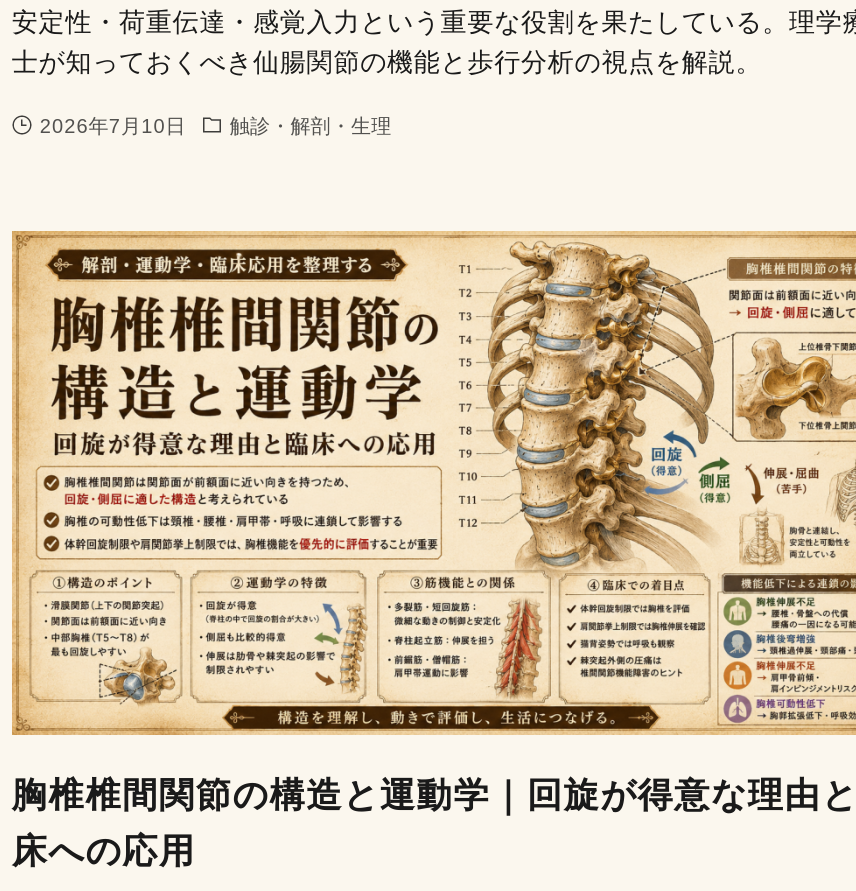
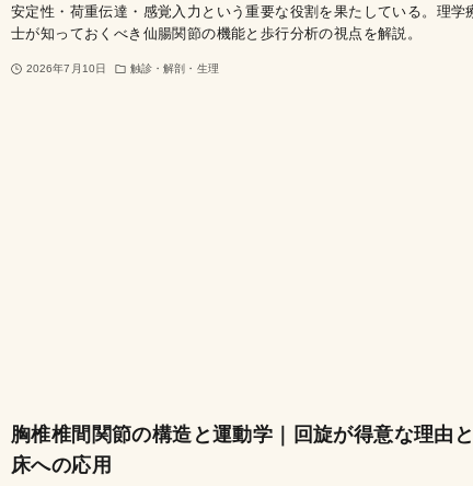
[10,228,850,738] [image] -> none

